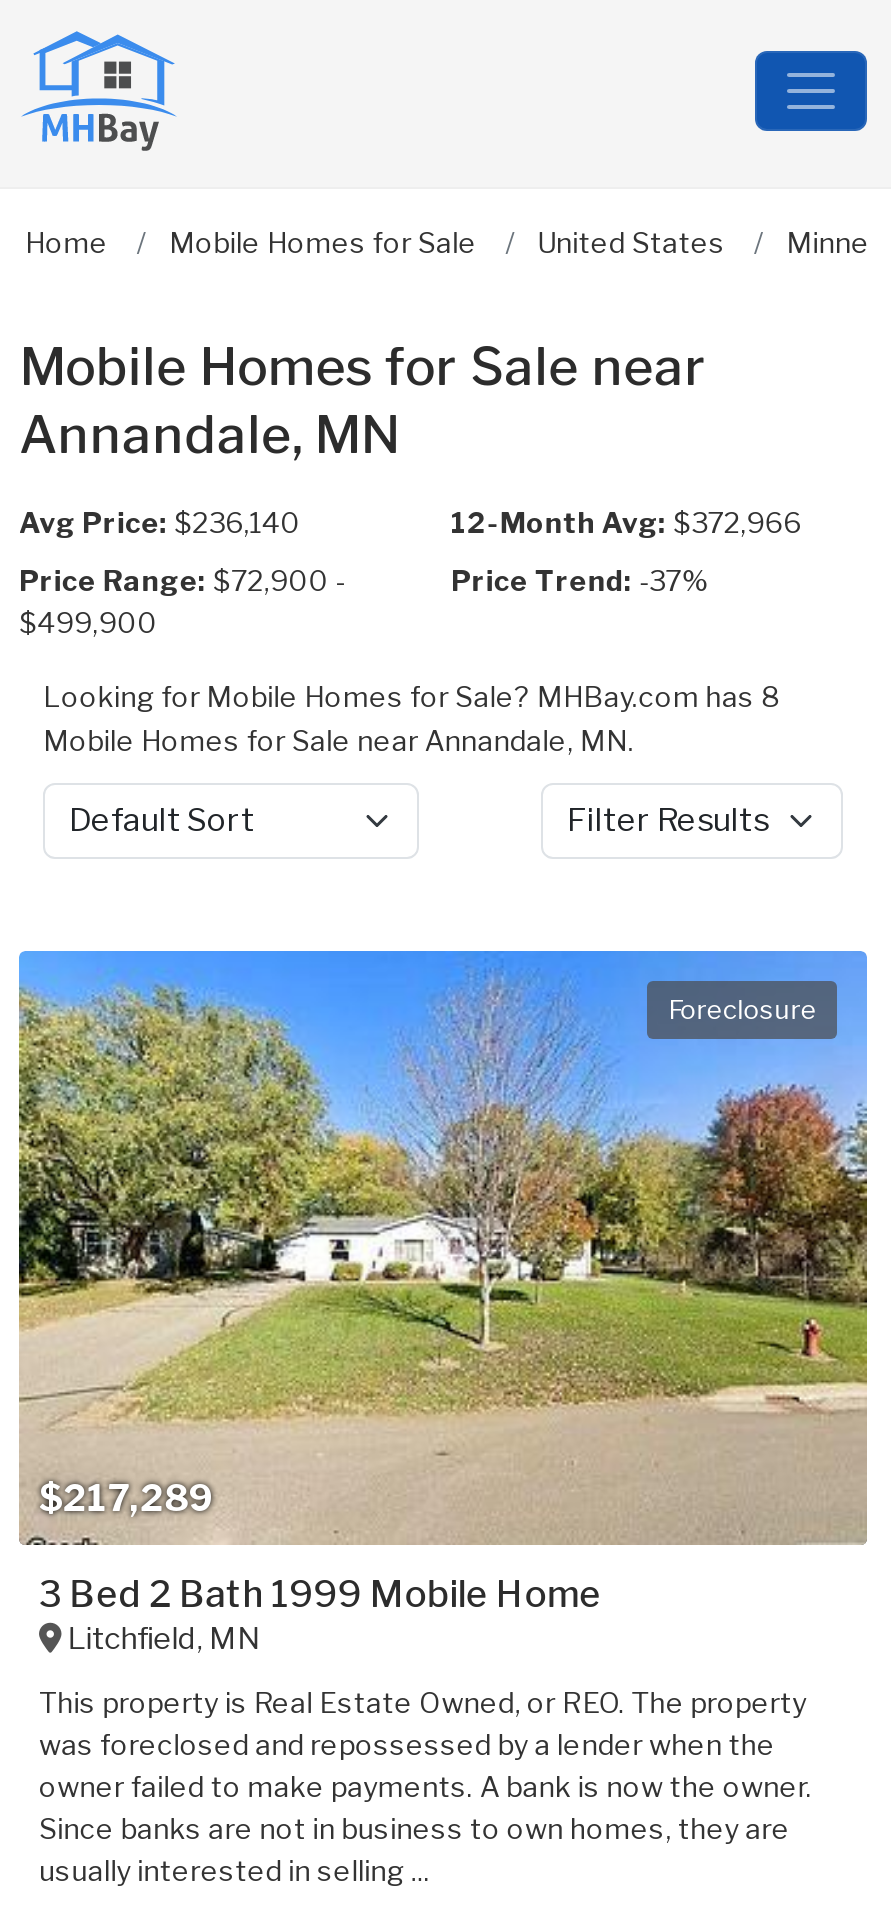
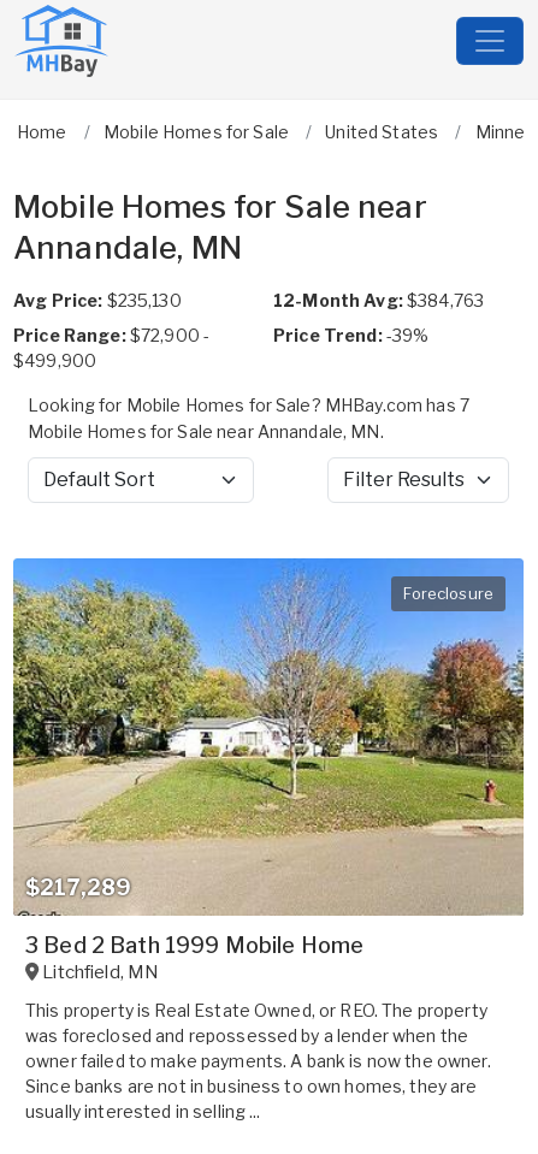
[19,505,300,539] Avg Price: $236,140 -> [13,290,181,310] Avg Price: $235,130
[451,505,801,539] 12-Month Avg: $372,966 -> [273,290,484,310] 12-Month Avg: $384,763
[451,563,708,597] Price Trend: -37% -> [273,325,429,345] Price Trend: -39%
[43,679,779,713] Looking for Mobile Homes for Sale? MHBay.com has 8 -> [28,395,469,415] Looking for Mobile Homes for Sale? MHBay.com has 7

